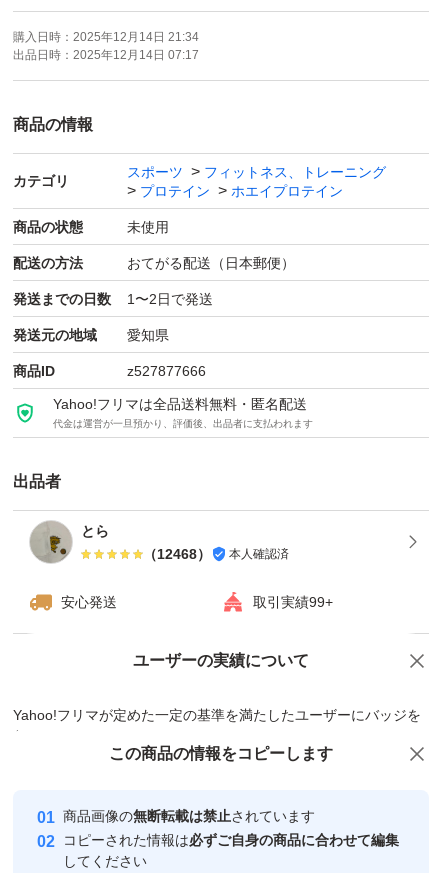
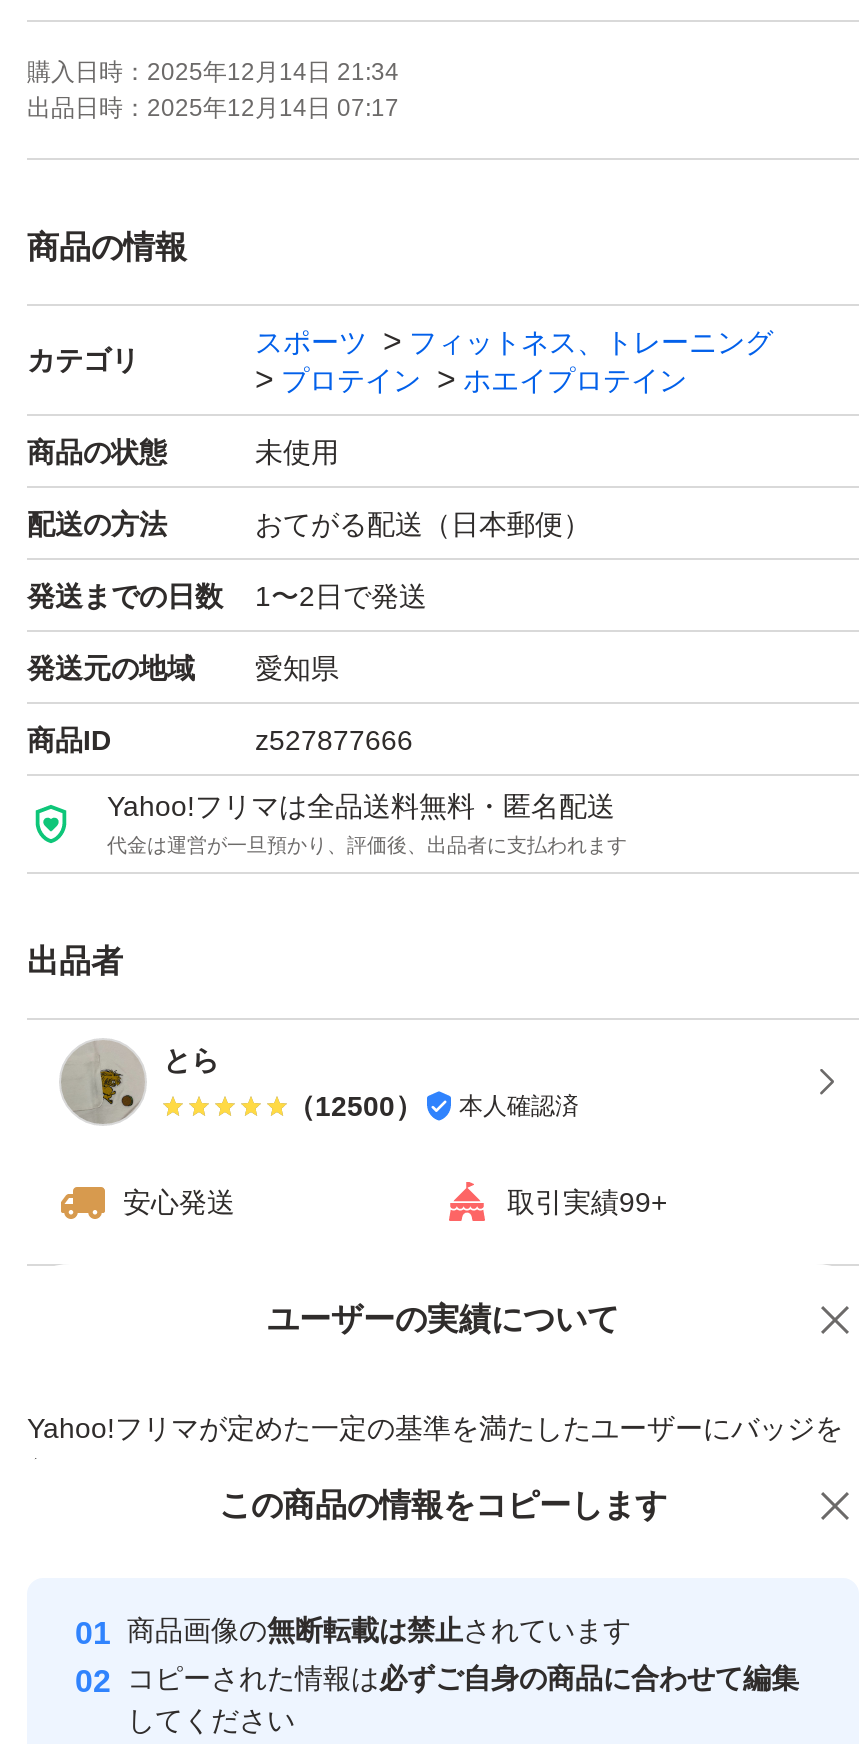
[143,546,289,562] （12468） 本人確認済 -> [287,1090,579,1122] （12500） 本人確認済

